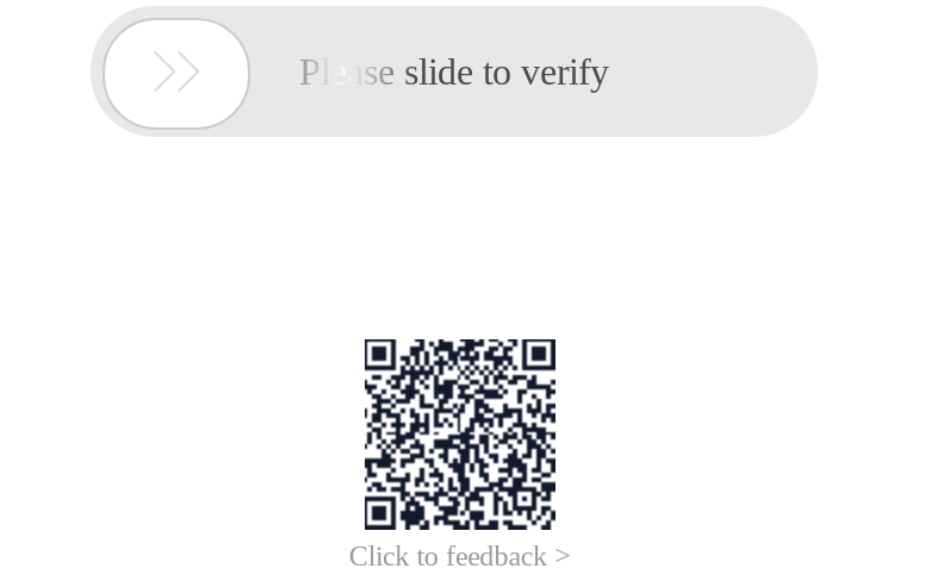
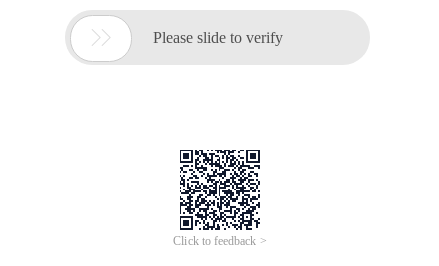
[362,337,558,532] [image] -> [179,149,261,231] [image]

